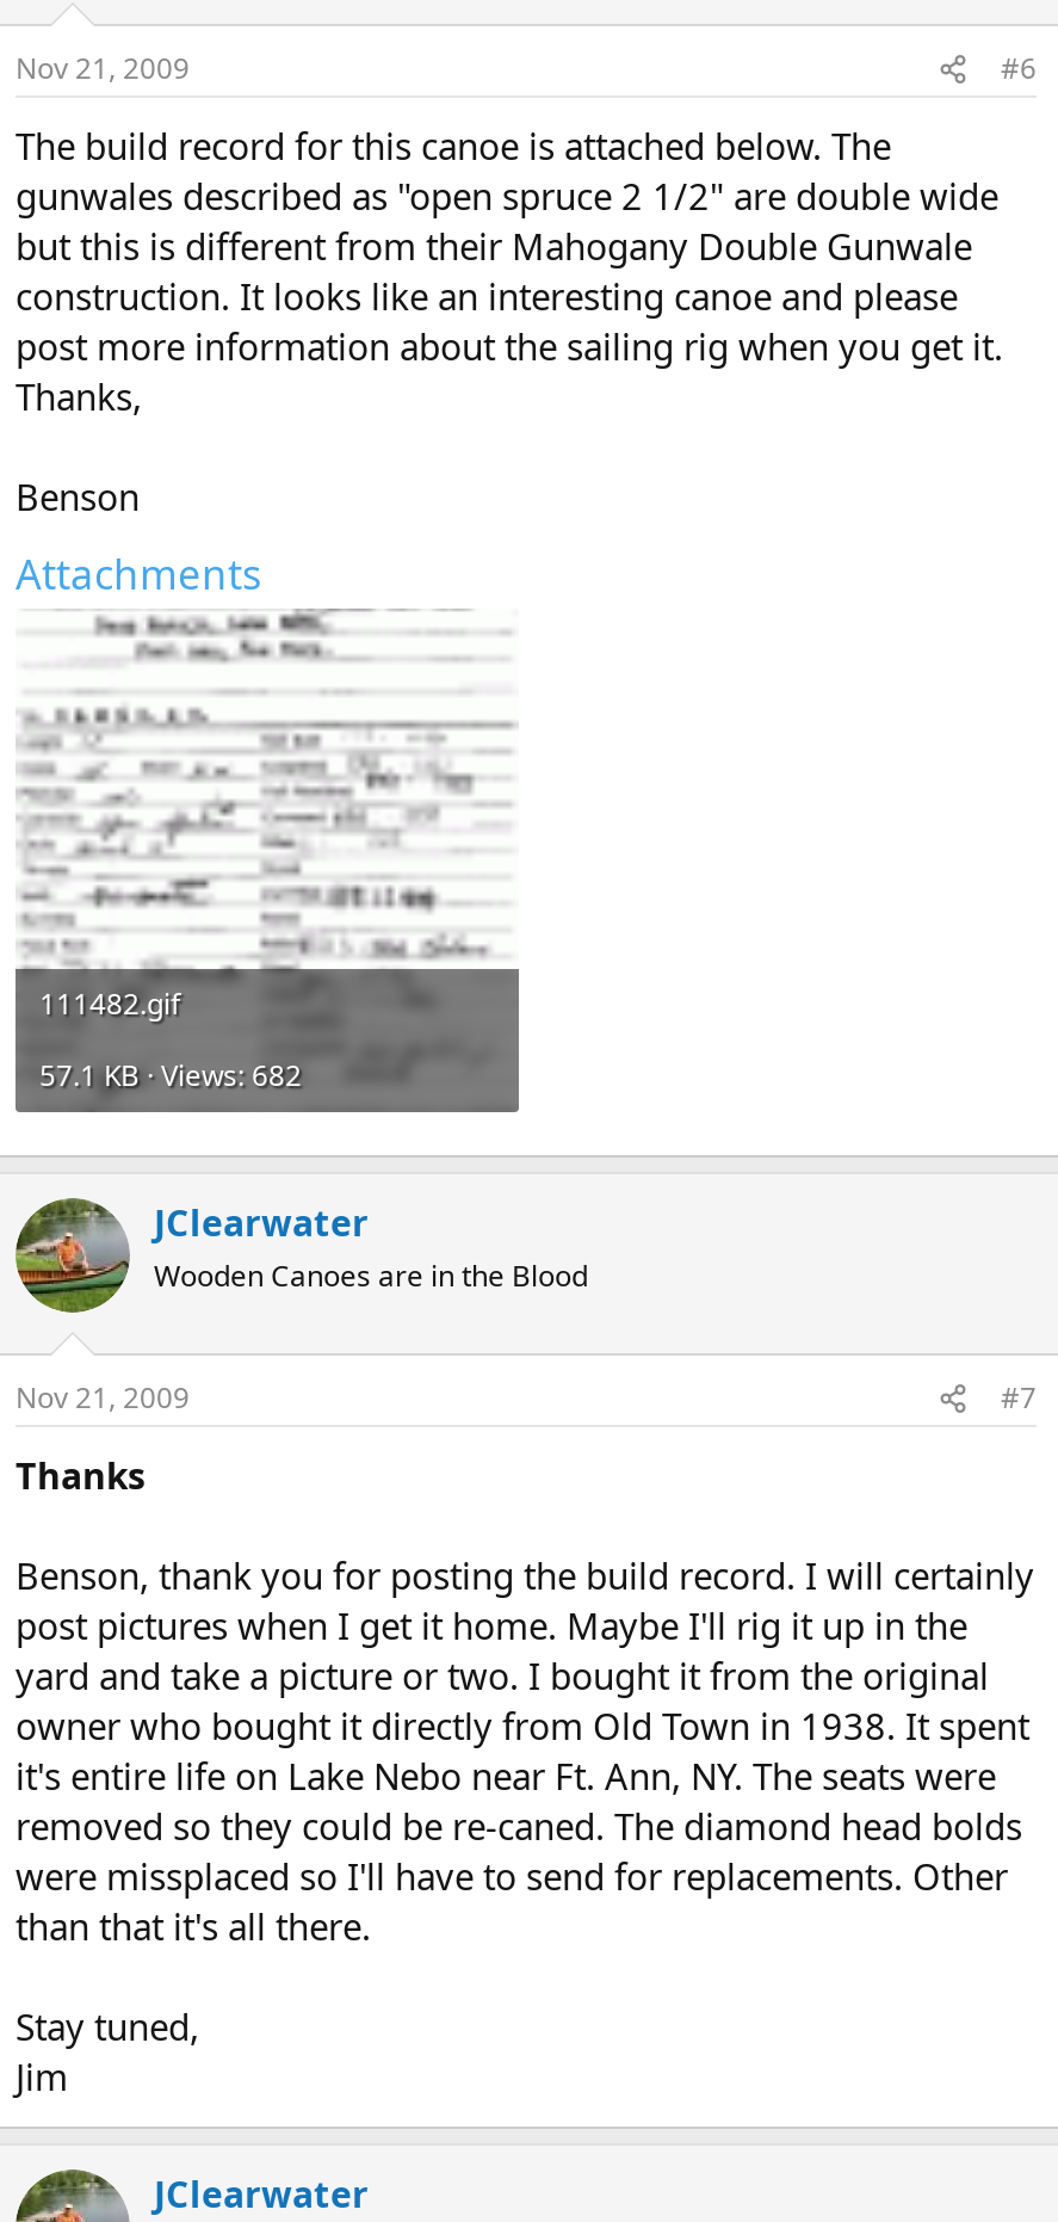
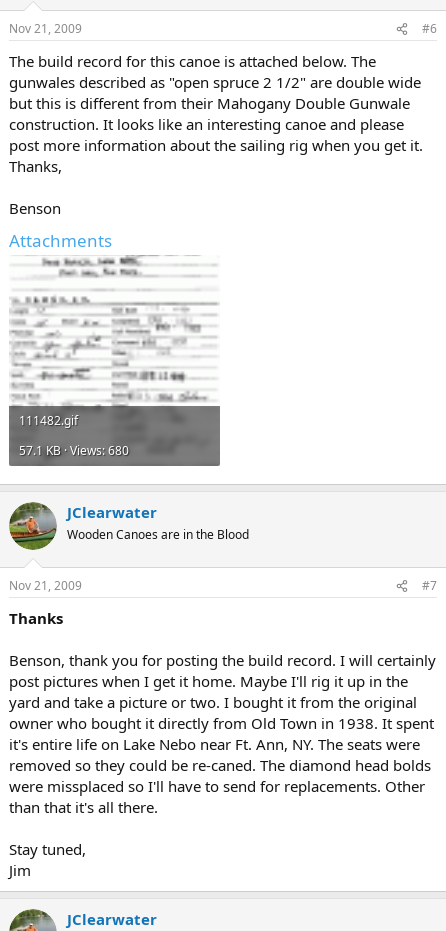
[39,1055,302,1095] 57.1 KB · Views: 682 -> [19,442,129,459] 57.1 KB · Views: 680

